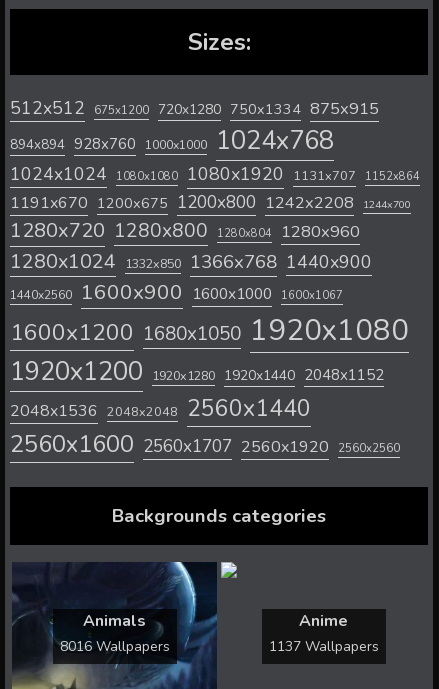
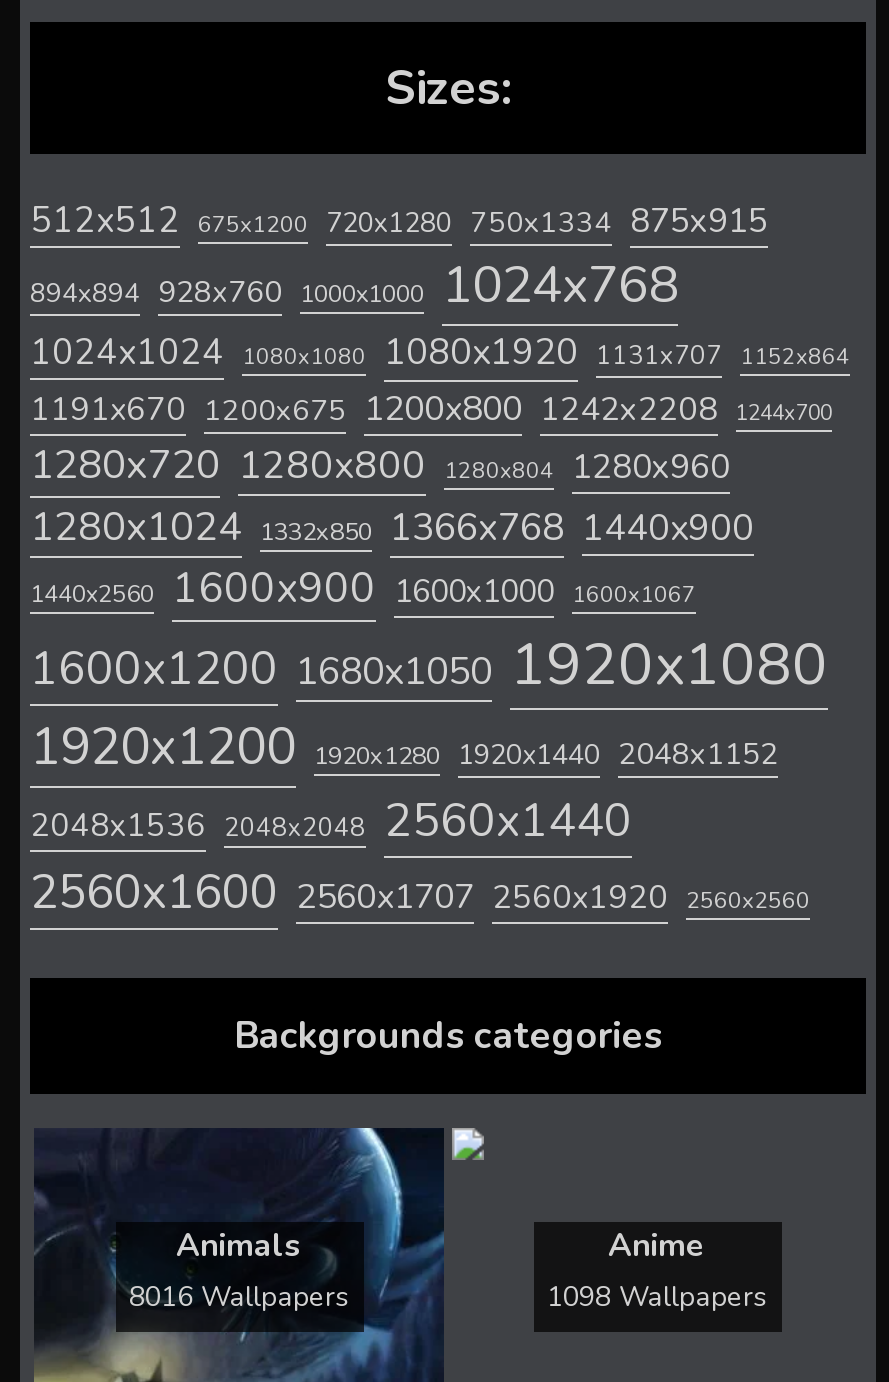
[268,637,378,656] 1137 Wallpapers -> [547,1278,767,1316] 1098 Wallpapers

